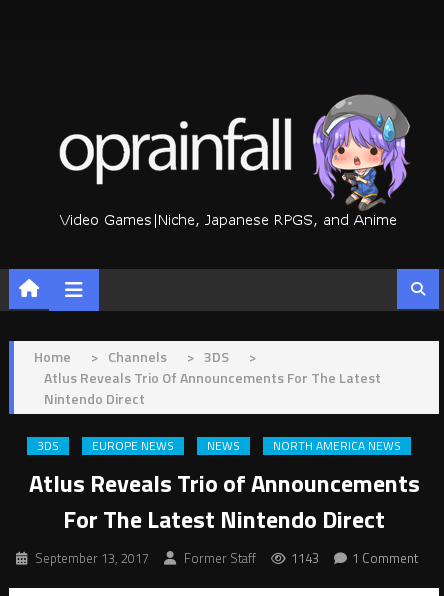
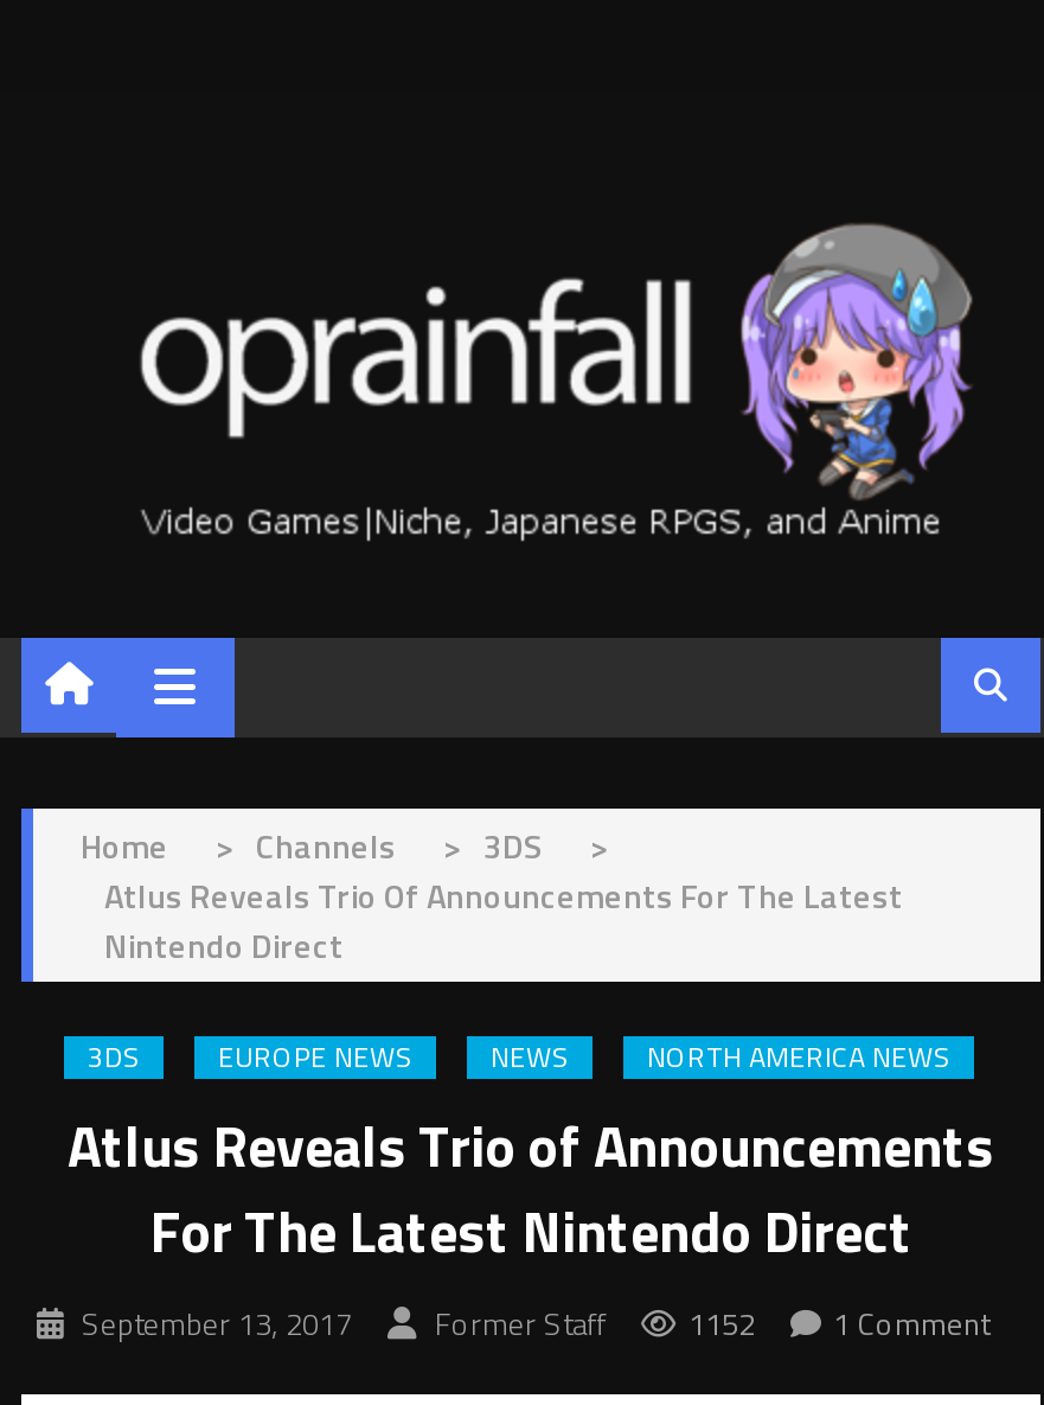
[34,548,417,568] September 13, 2017 Former Staff 1143 1 Comment -> [82,1299,989,1347] September 13, 2017 Former Staff 1152 1 Comment

